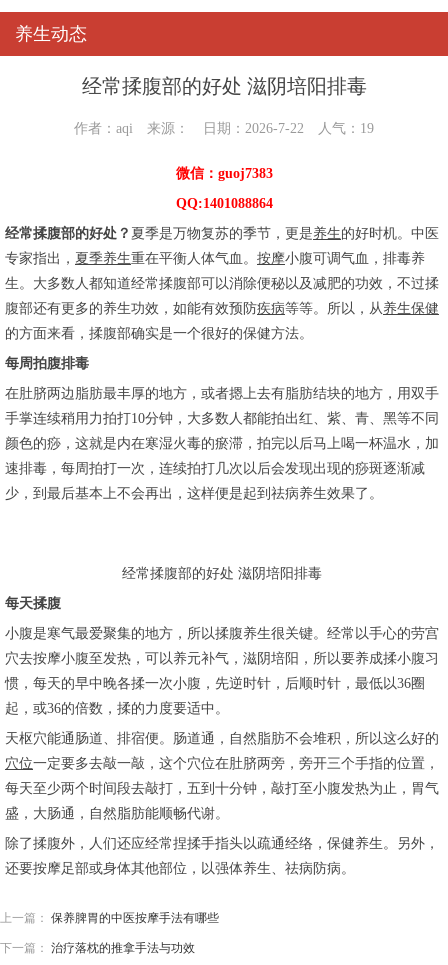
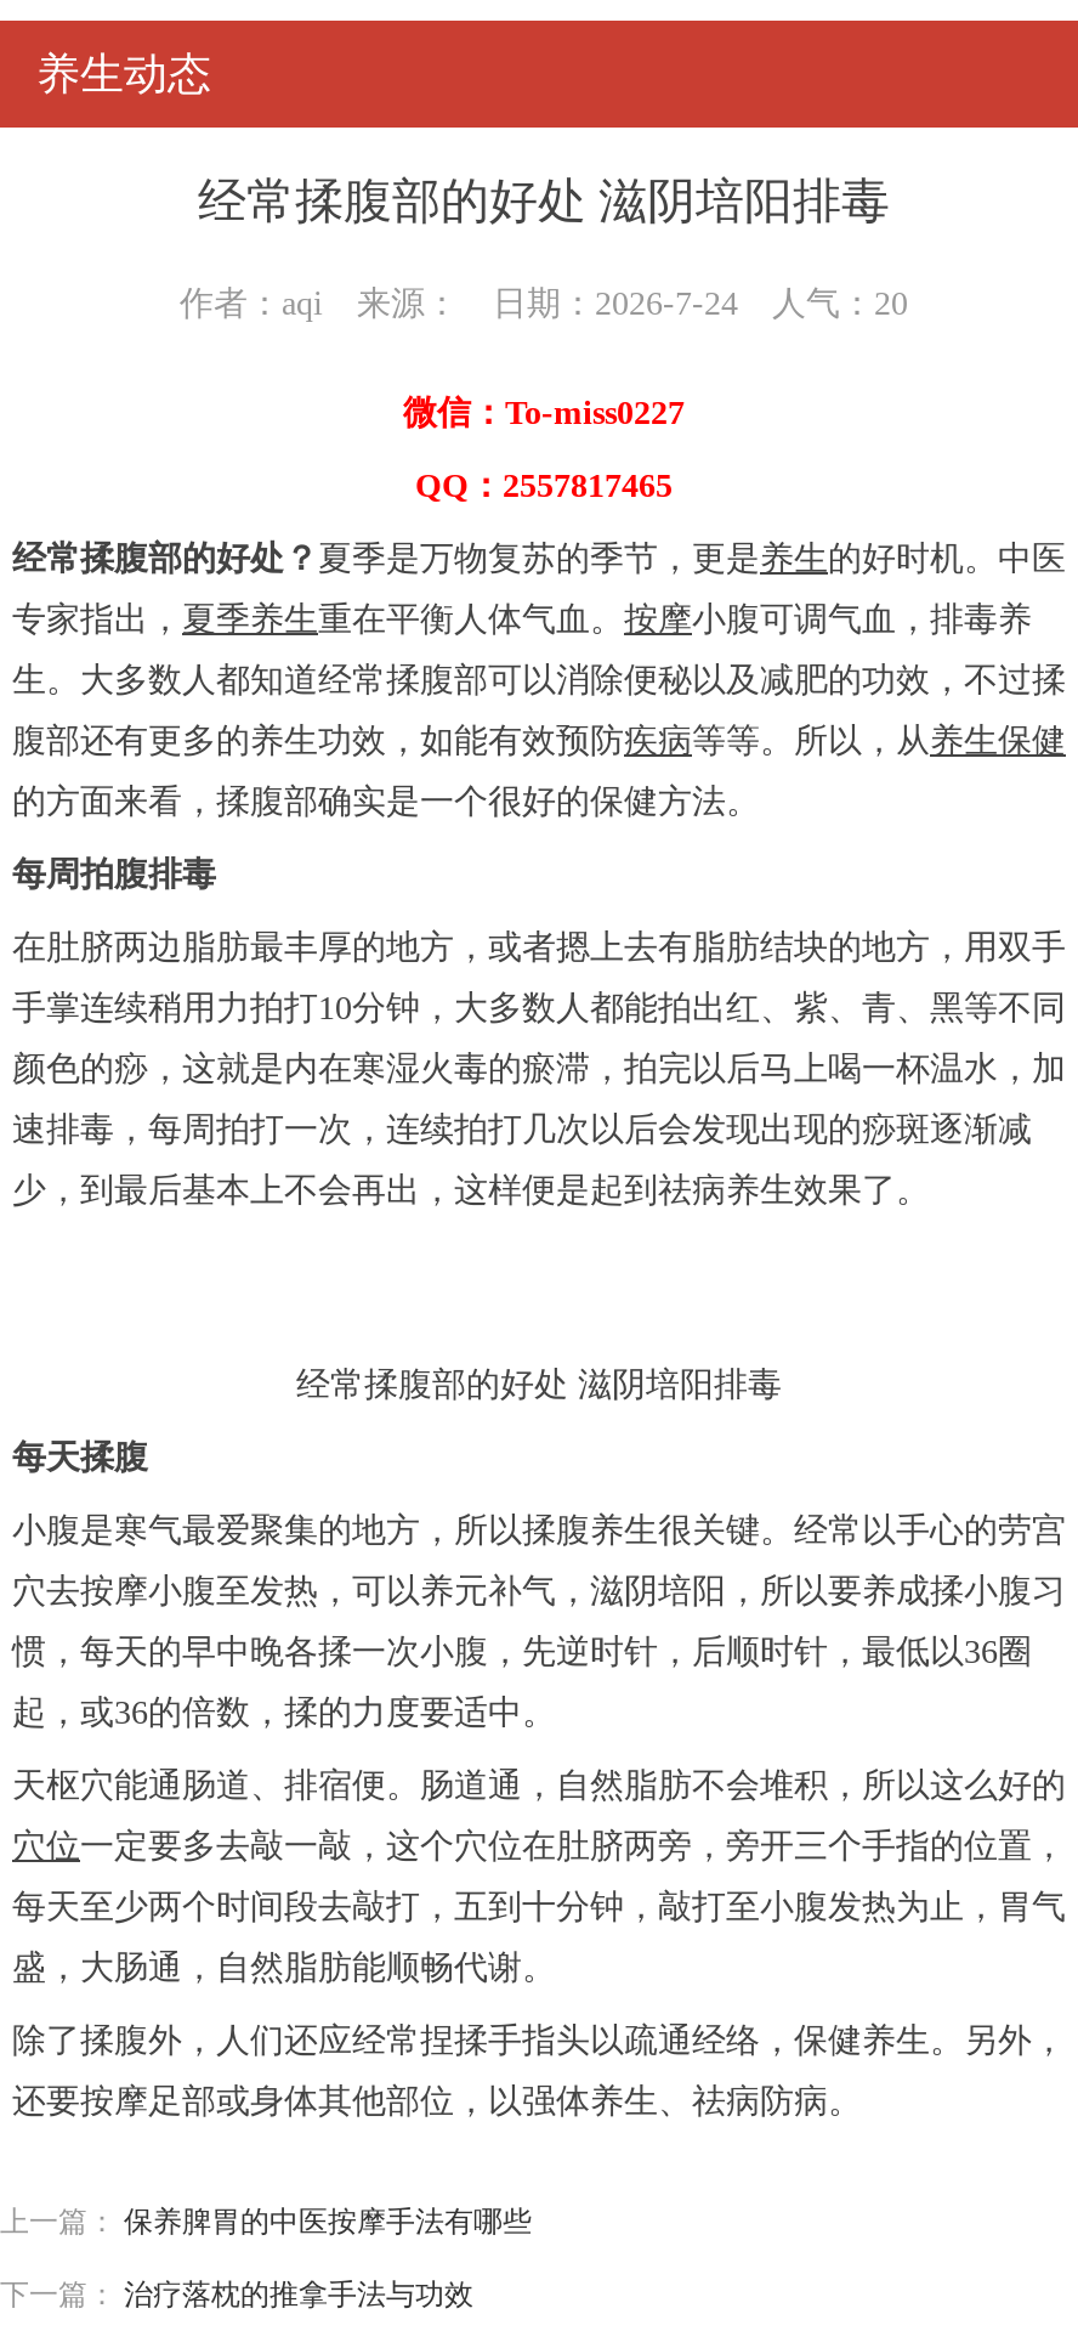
[74,121,374,136] 作者：aqi 来源： 日期：2026-7-22 人气：19 -> [180,285,908,322] 作者：aqi 来源： 日期：2026-7-24 人气：20
[175,166,272,181] 微信：guoj7383 -> [403,395,685,431] 微信：To-miss0227
[175,196,272,211] QQ:1401088864 -> [415,468,673,504] QQ：2557817465

